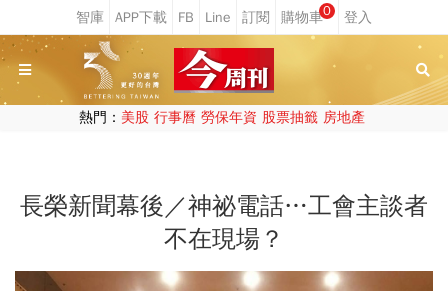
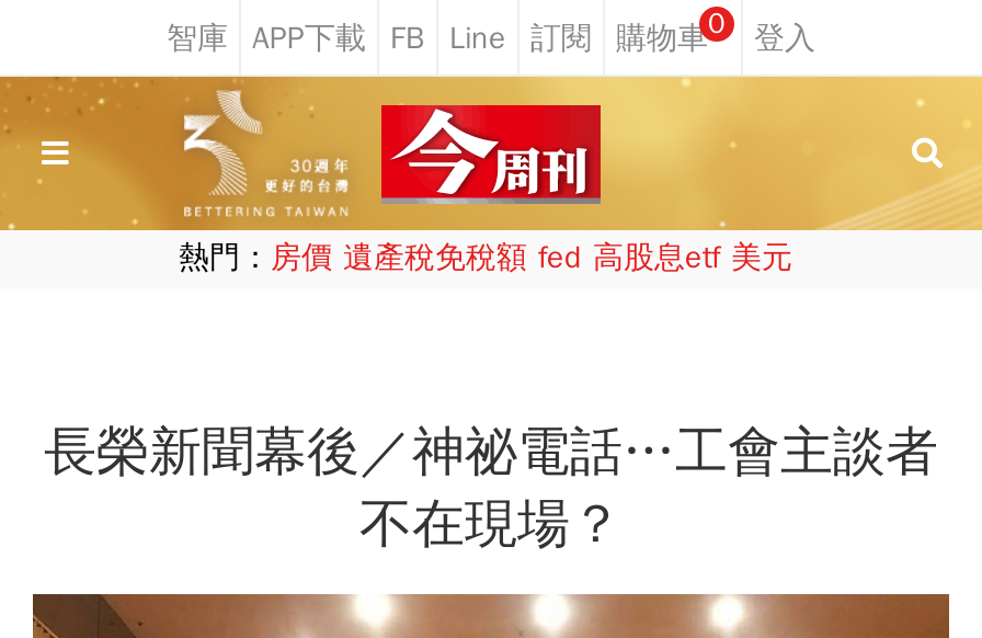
[78,109,364,126] 熱門：美股 行事曆 勞保年資 股票抽籤 房地產 -> [179,239,792,276] 熱門：房價 遺產稅免稅額 fed 高股息etf 美元

